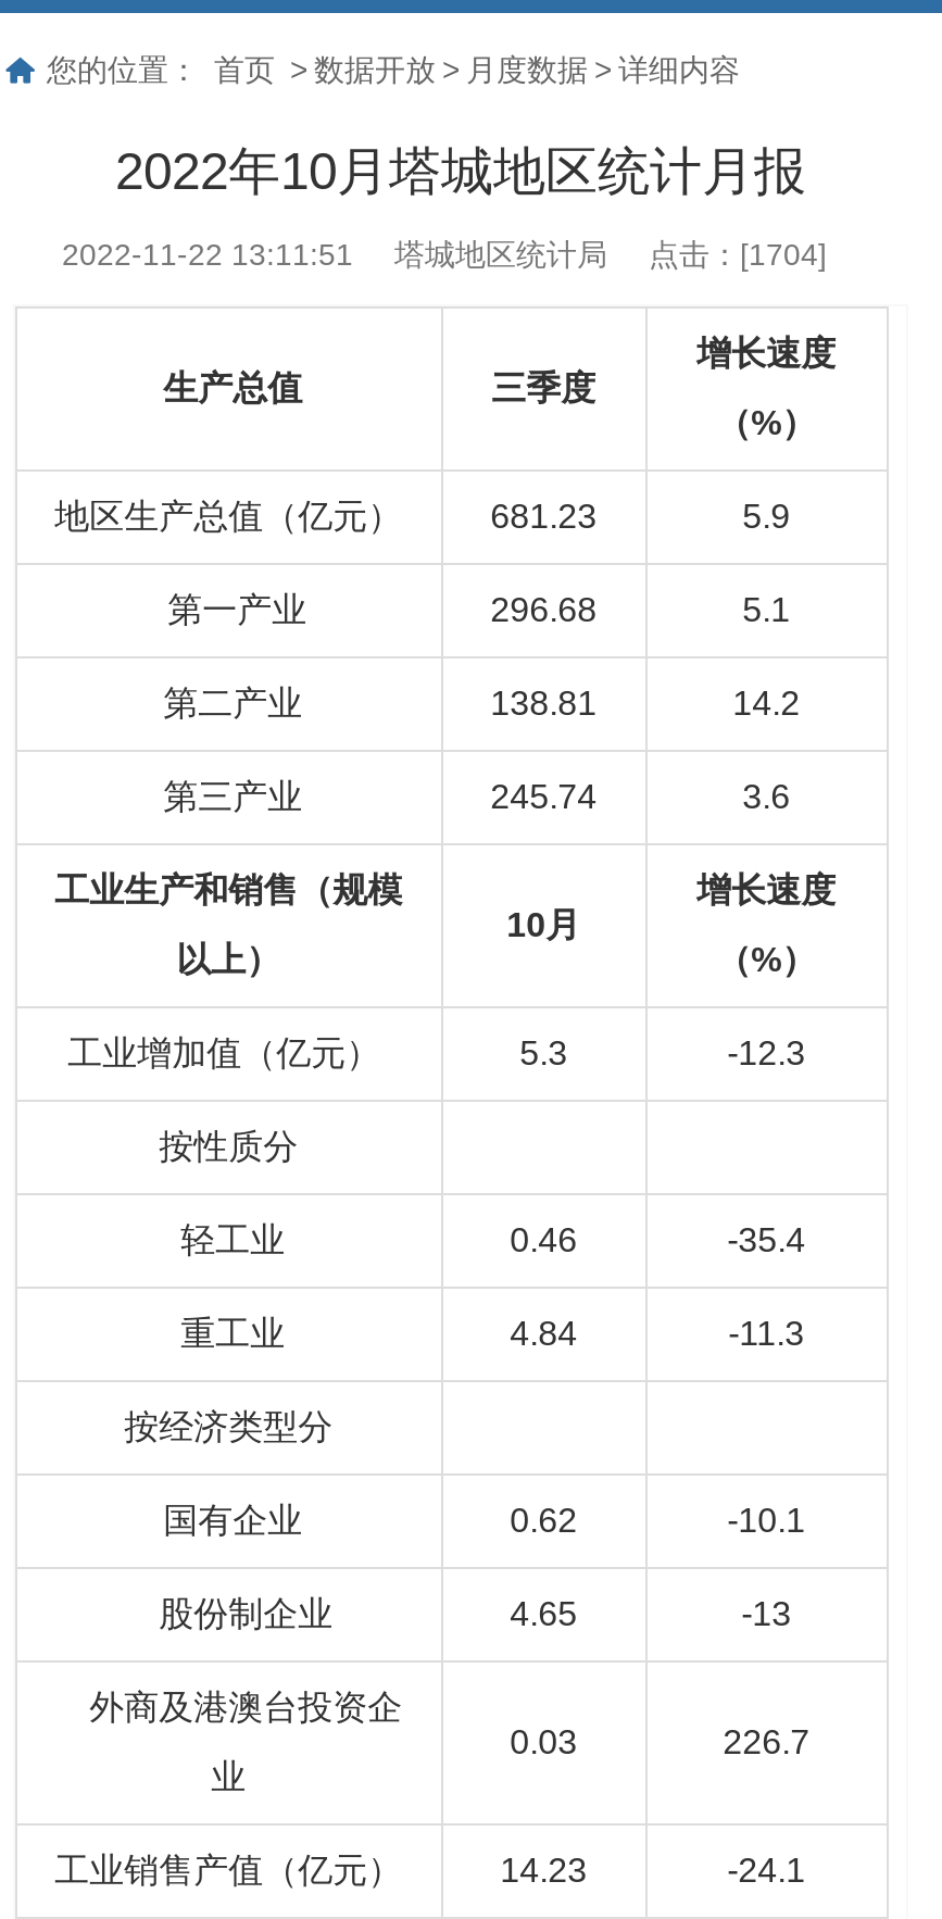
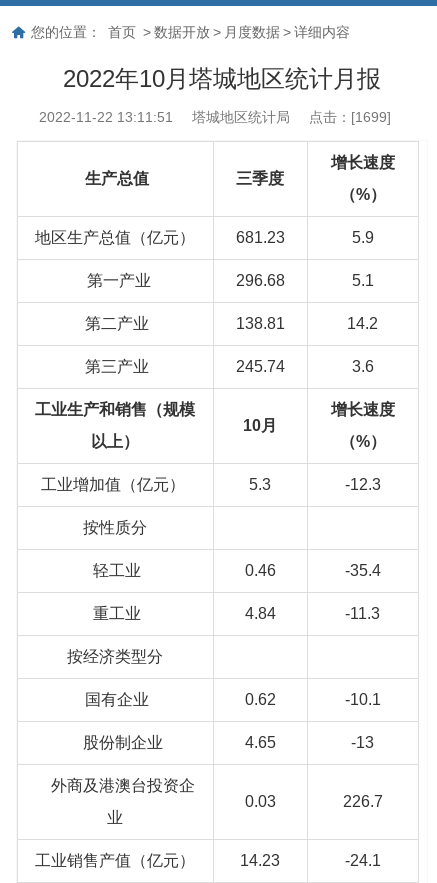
[62,237,827,272] 2022-11-22 13:11:51 塔城地区统计局 点击：[1704] -> [38,109,390,125] 2022-11-22 13:11:51 塔城地区统计局 点击：[1699]

